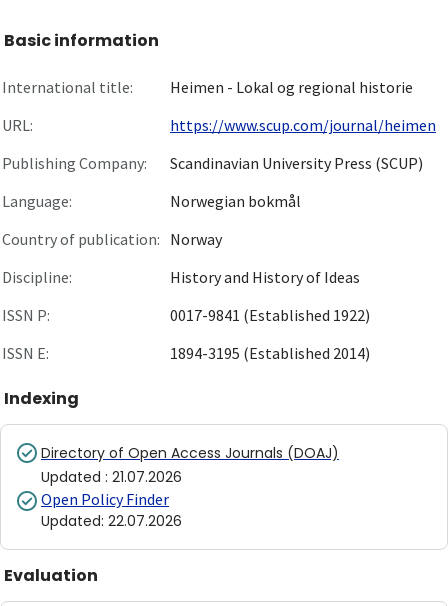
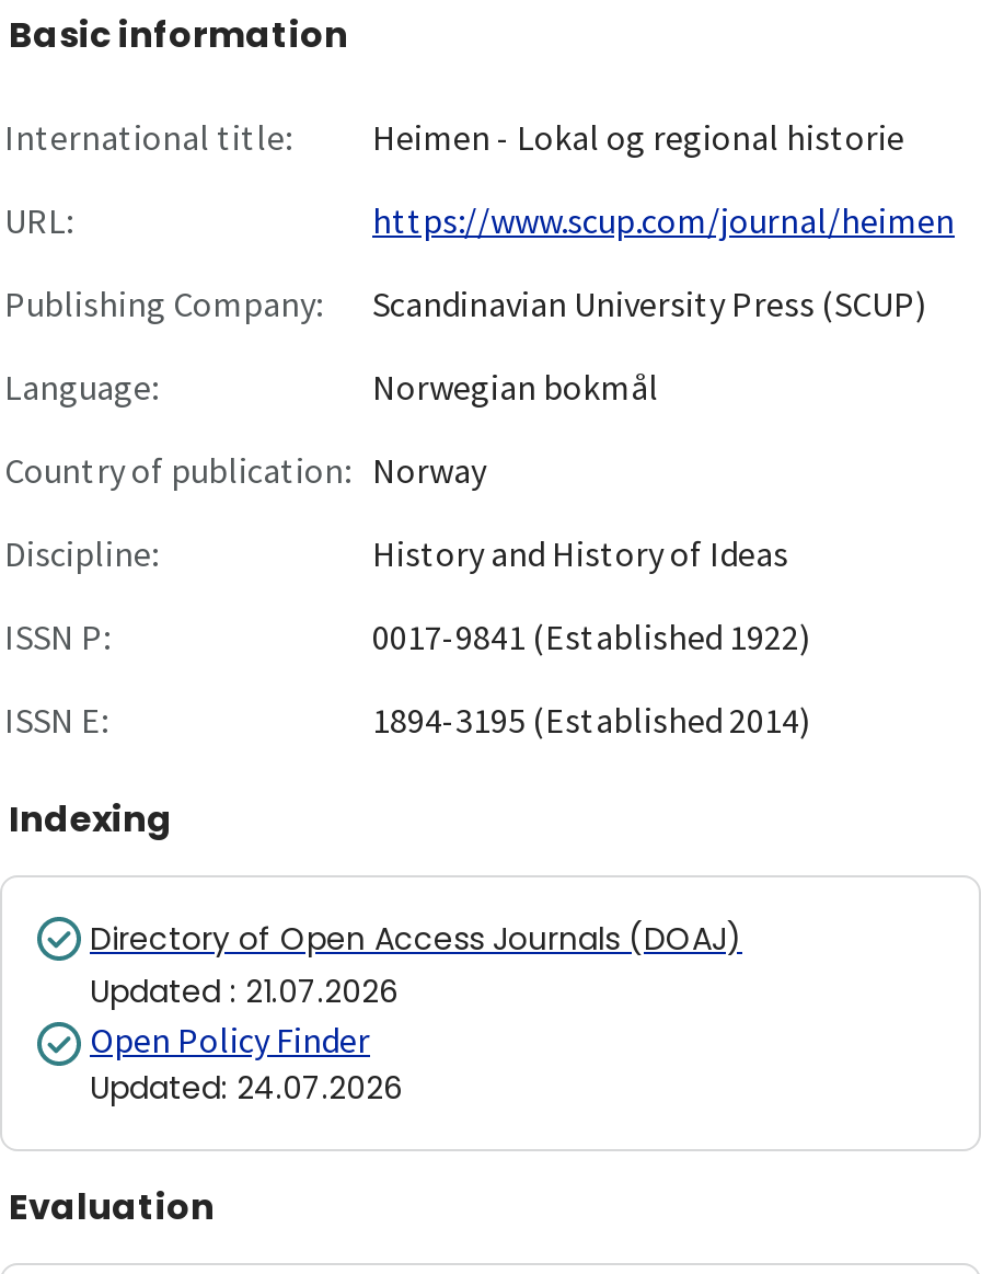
[41,511,182,531] Updated: 22.07.2026 -> [90,1066,403,1110] Updated: 24.07.2026

